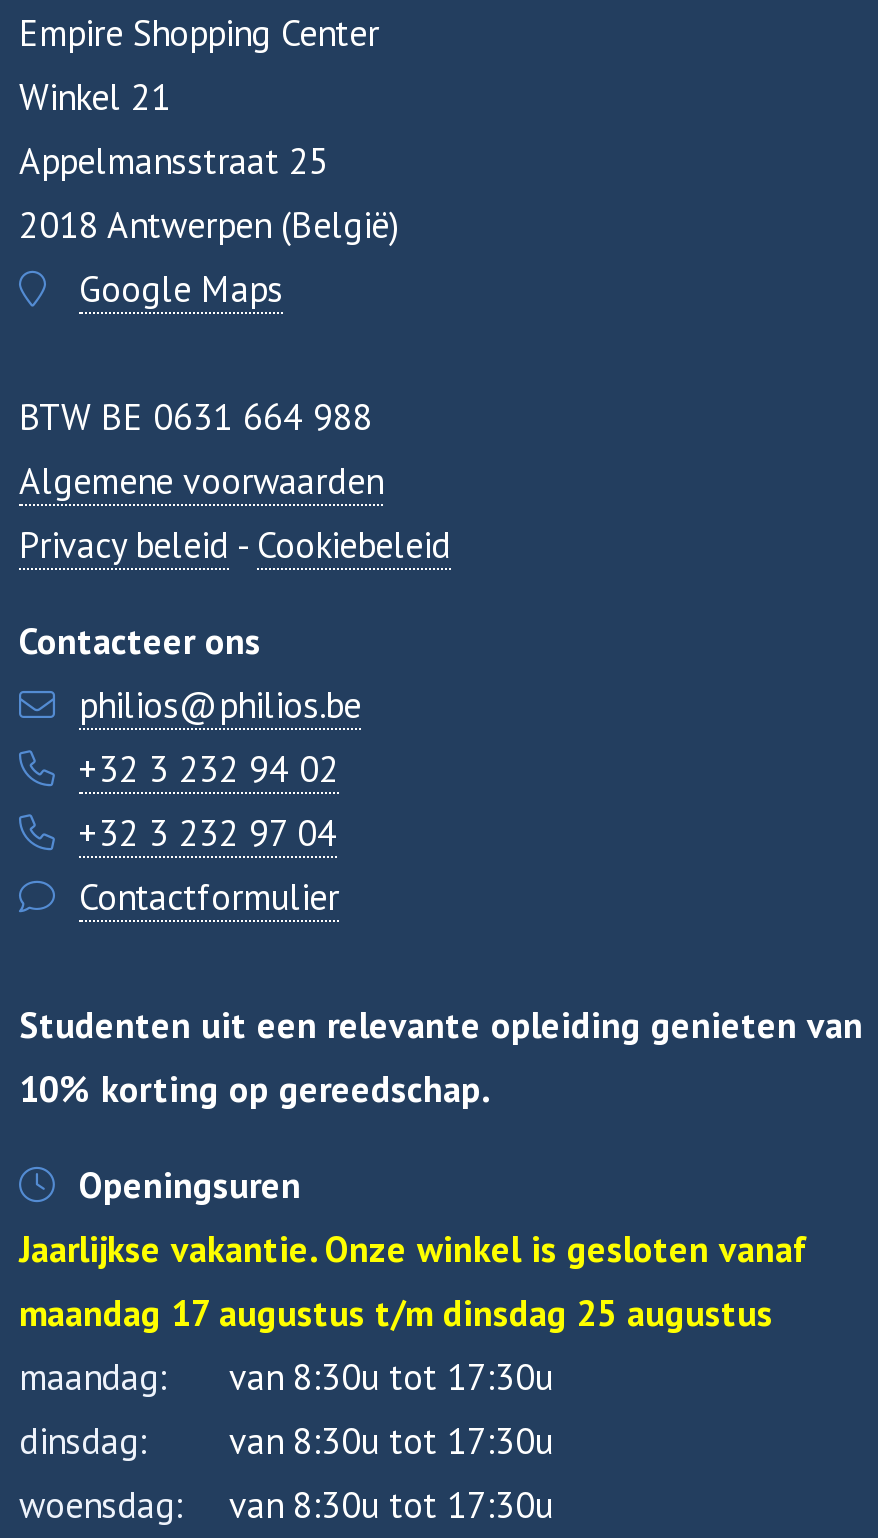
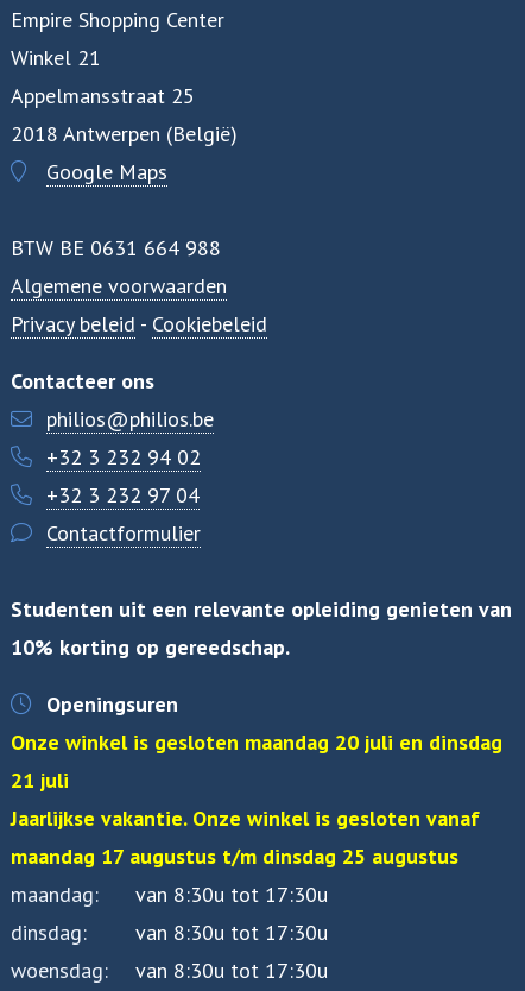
none -> [11,729,502,794] Onze winkel is gesloten maandag 20 juli en dinsdag | 21 juli

